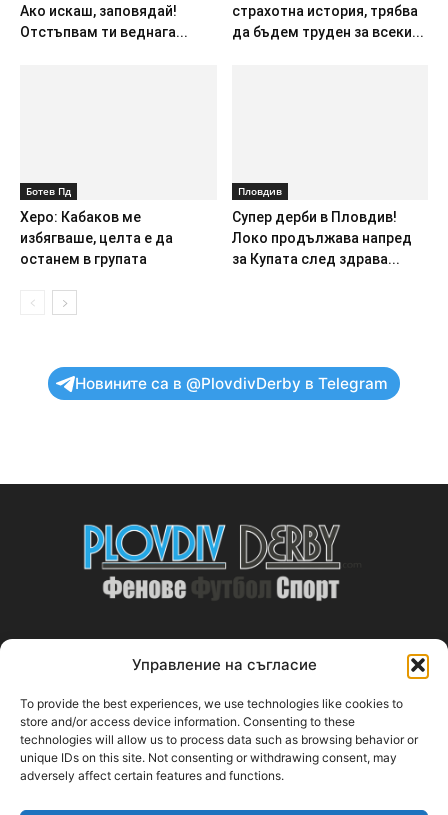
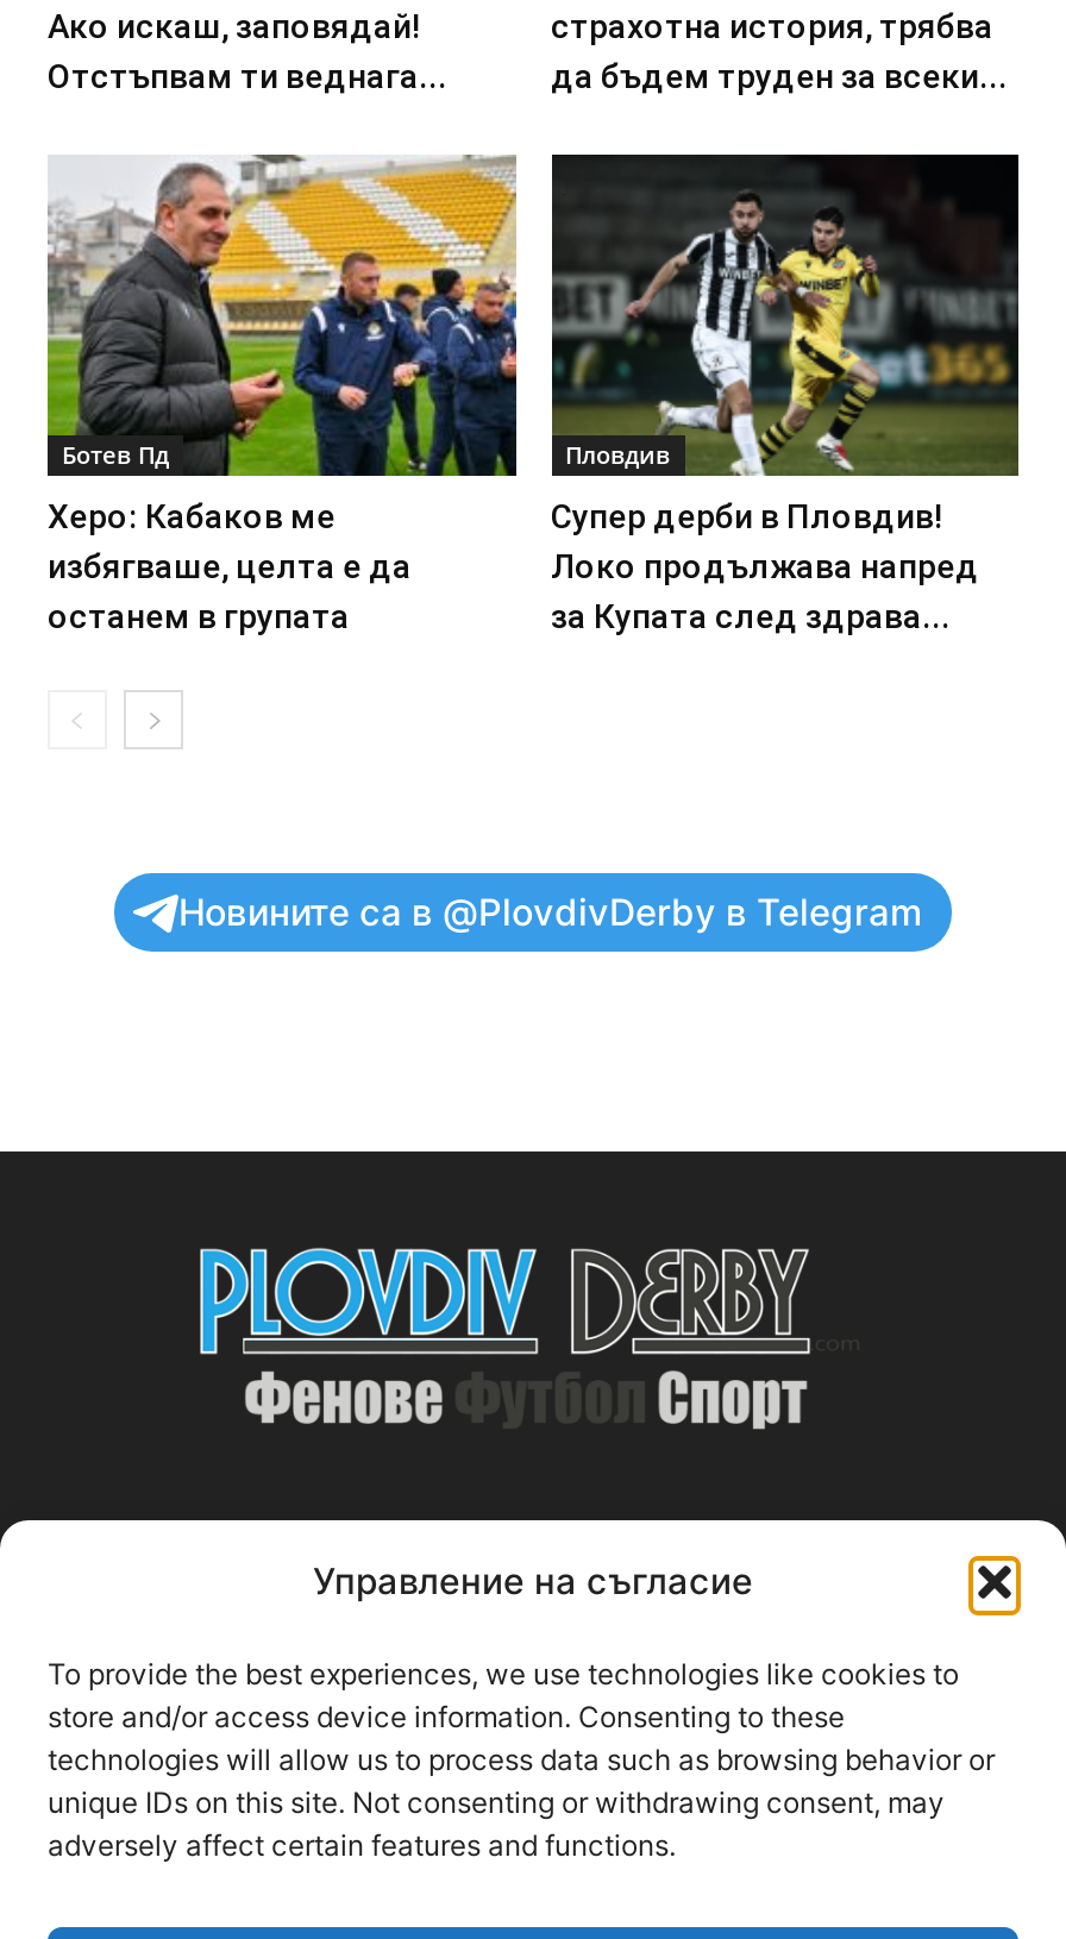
none -> [45,152,519,478] [image]
none -> [550,152,1021,478] [image]

